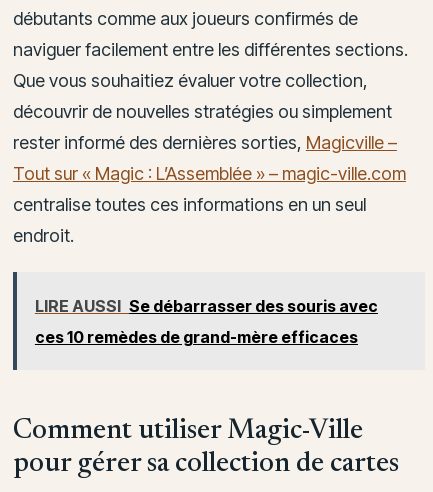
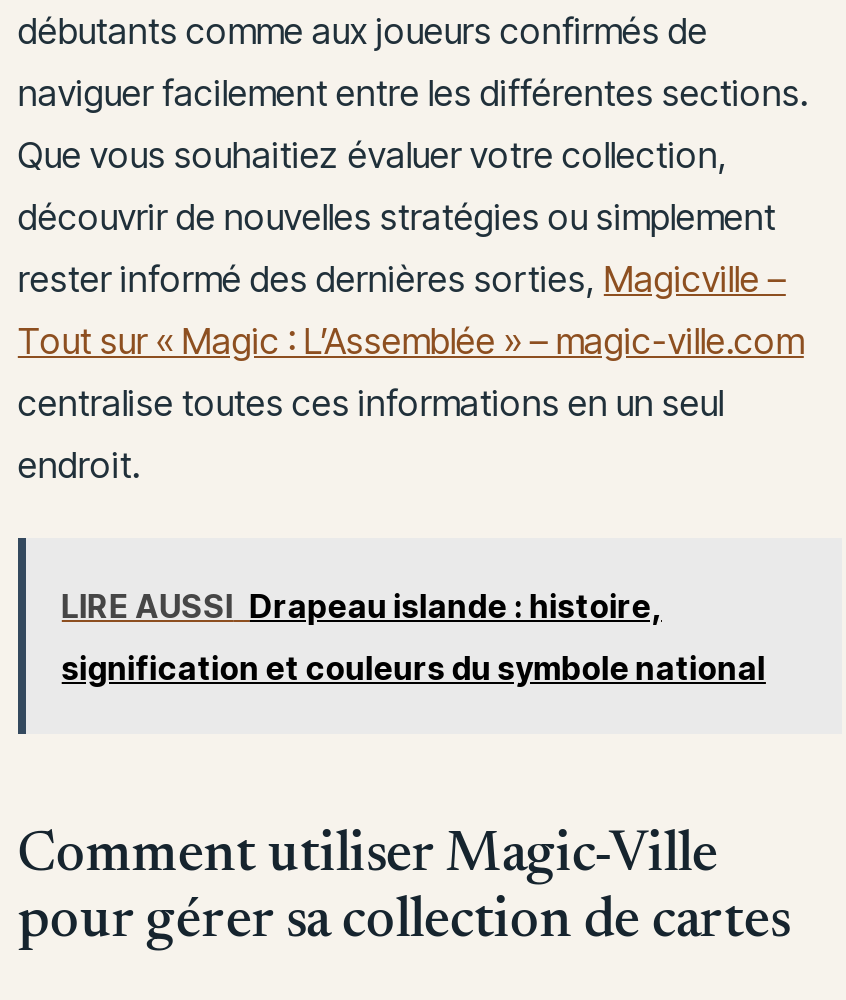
[35,296,378,316] LIRE AUSSI Se débarrasser des souris avec -> [62,586,662,626] LIRE AUSSI Drapeau islande : histoire,
[35,327,358,347] ces 10 remèdes de grand-mère efficaces -> [62,648,766,688] signification et couleurs du symbole national

